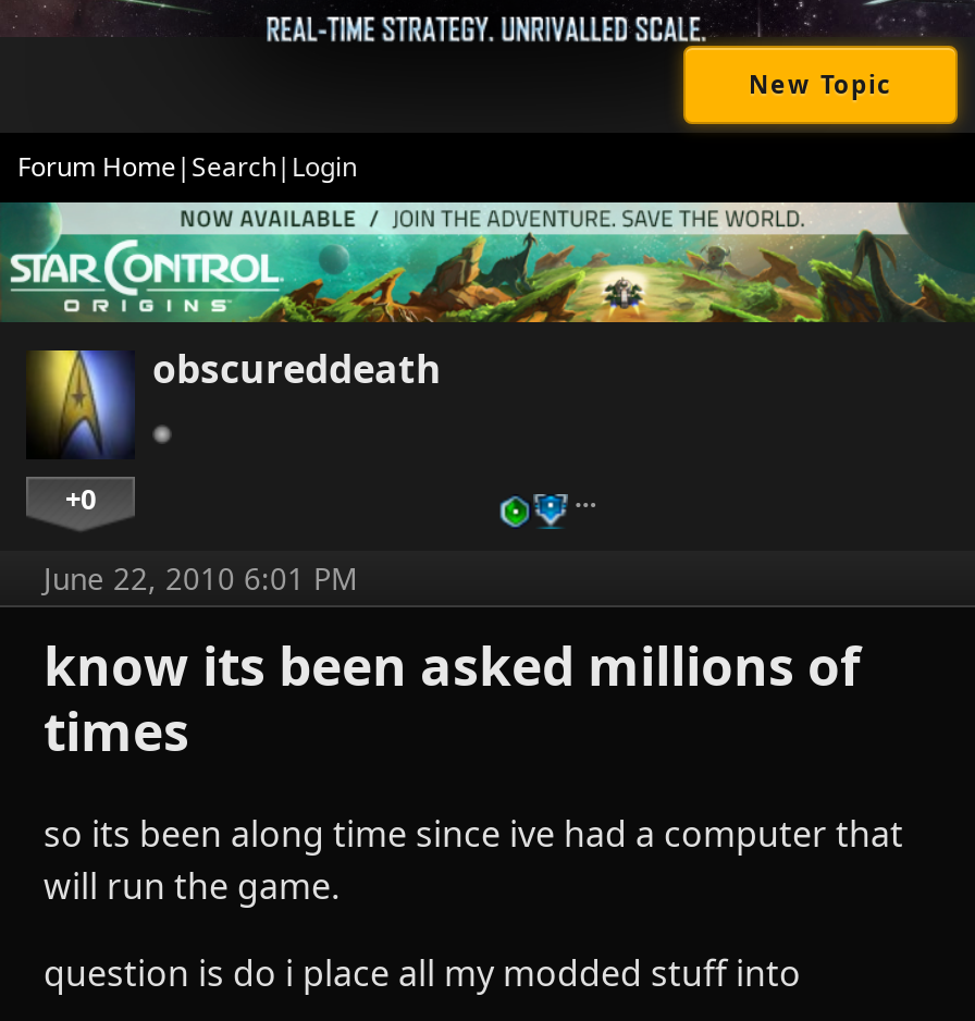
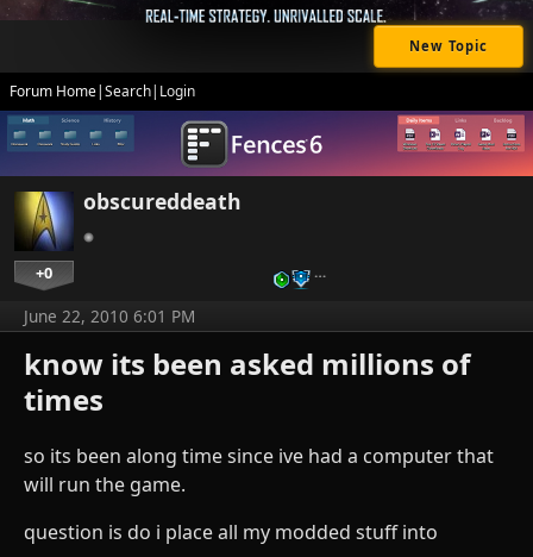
[7,200,968,322] [image] -> [4,111,529,177] [image]

